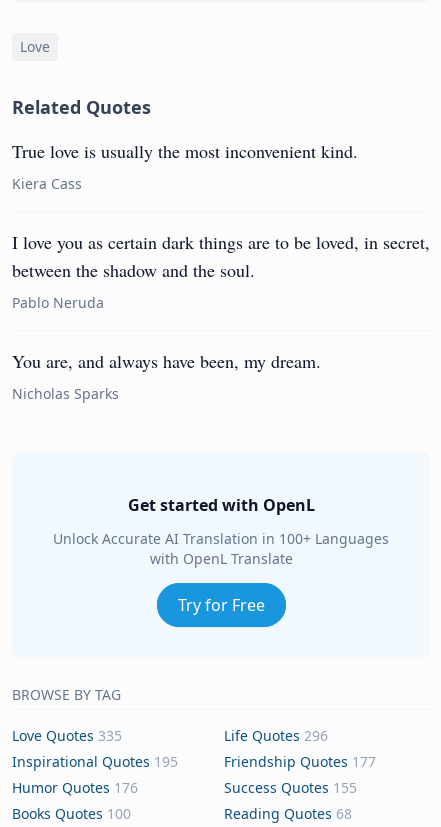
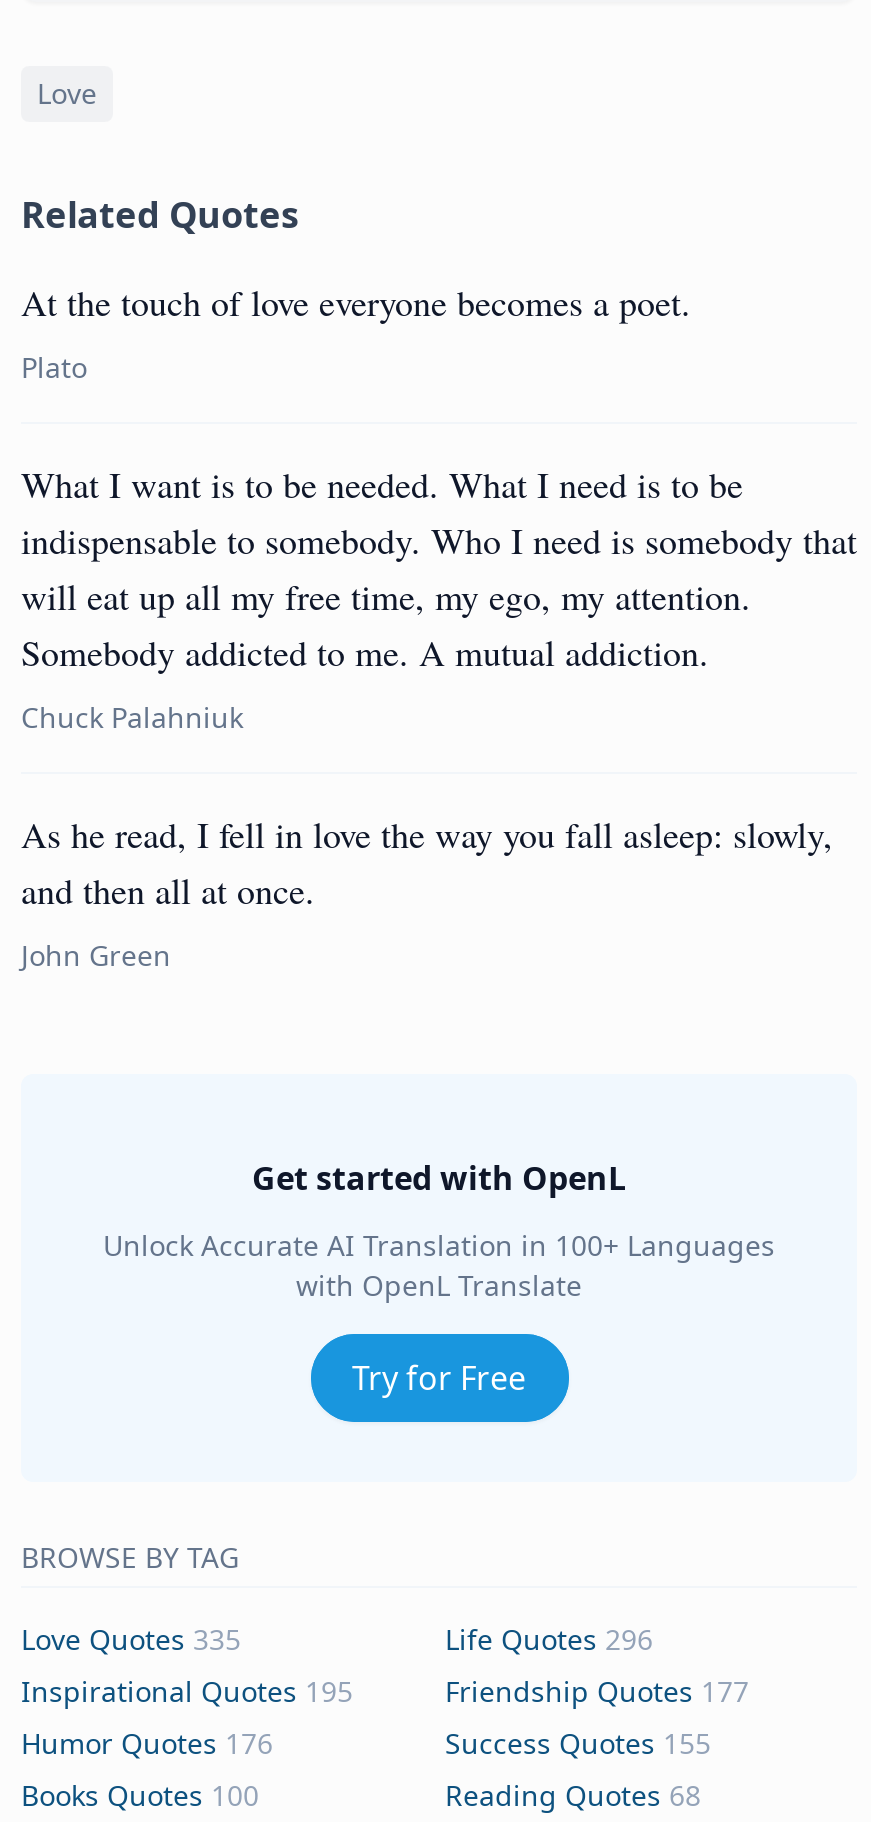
[12,139,358,163] True love is usually the most inconvenient kind. -> [21,278,691,326] At the touch of love everyone becomes a poet.
[12,174,82,193] Kiera Cass -> [21,348,87,386] Plato
[12,230,430,282] I love you as certain dark things are to be loved, in secret, | between the shadow and the soul. -> [21,460,857,676] What I want is to be needed. What I need is to be | indispensable to somebody. Who I need is somebody that | will eat up all my free time, my ego, my attention. | Somebody addicted to me. A mutual addiction.
[12,293,104,312] Pablo Neruda -> [21,698,243,736] Chuck Palahniuk
[12,349,321,373] You are, and always have been, my dream. -> [21,810,833,914] As he read, I fell in love the way you fall asleep: slowly, | and then all at once.
[12,384,119,403] Nicholas Sparks -> [21,936,171,974] John Green

